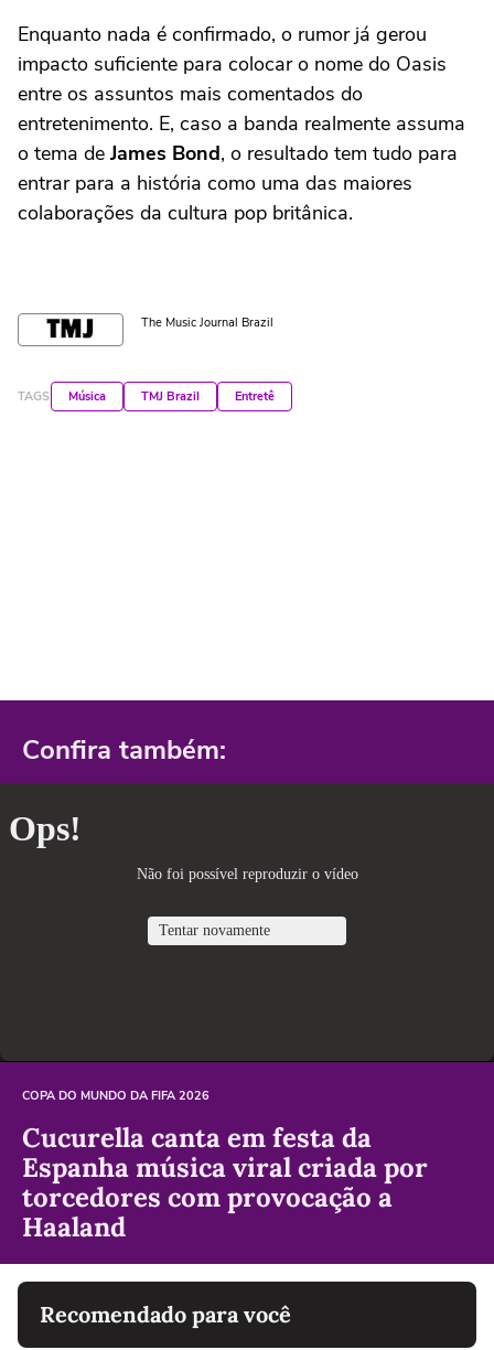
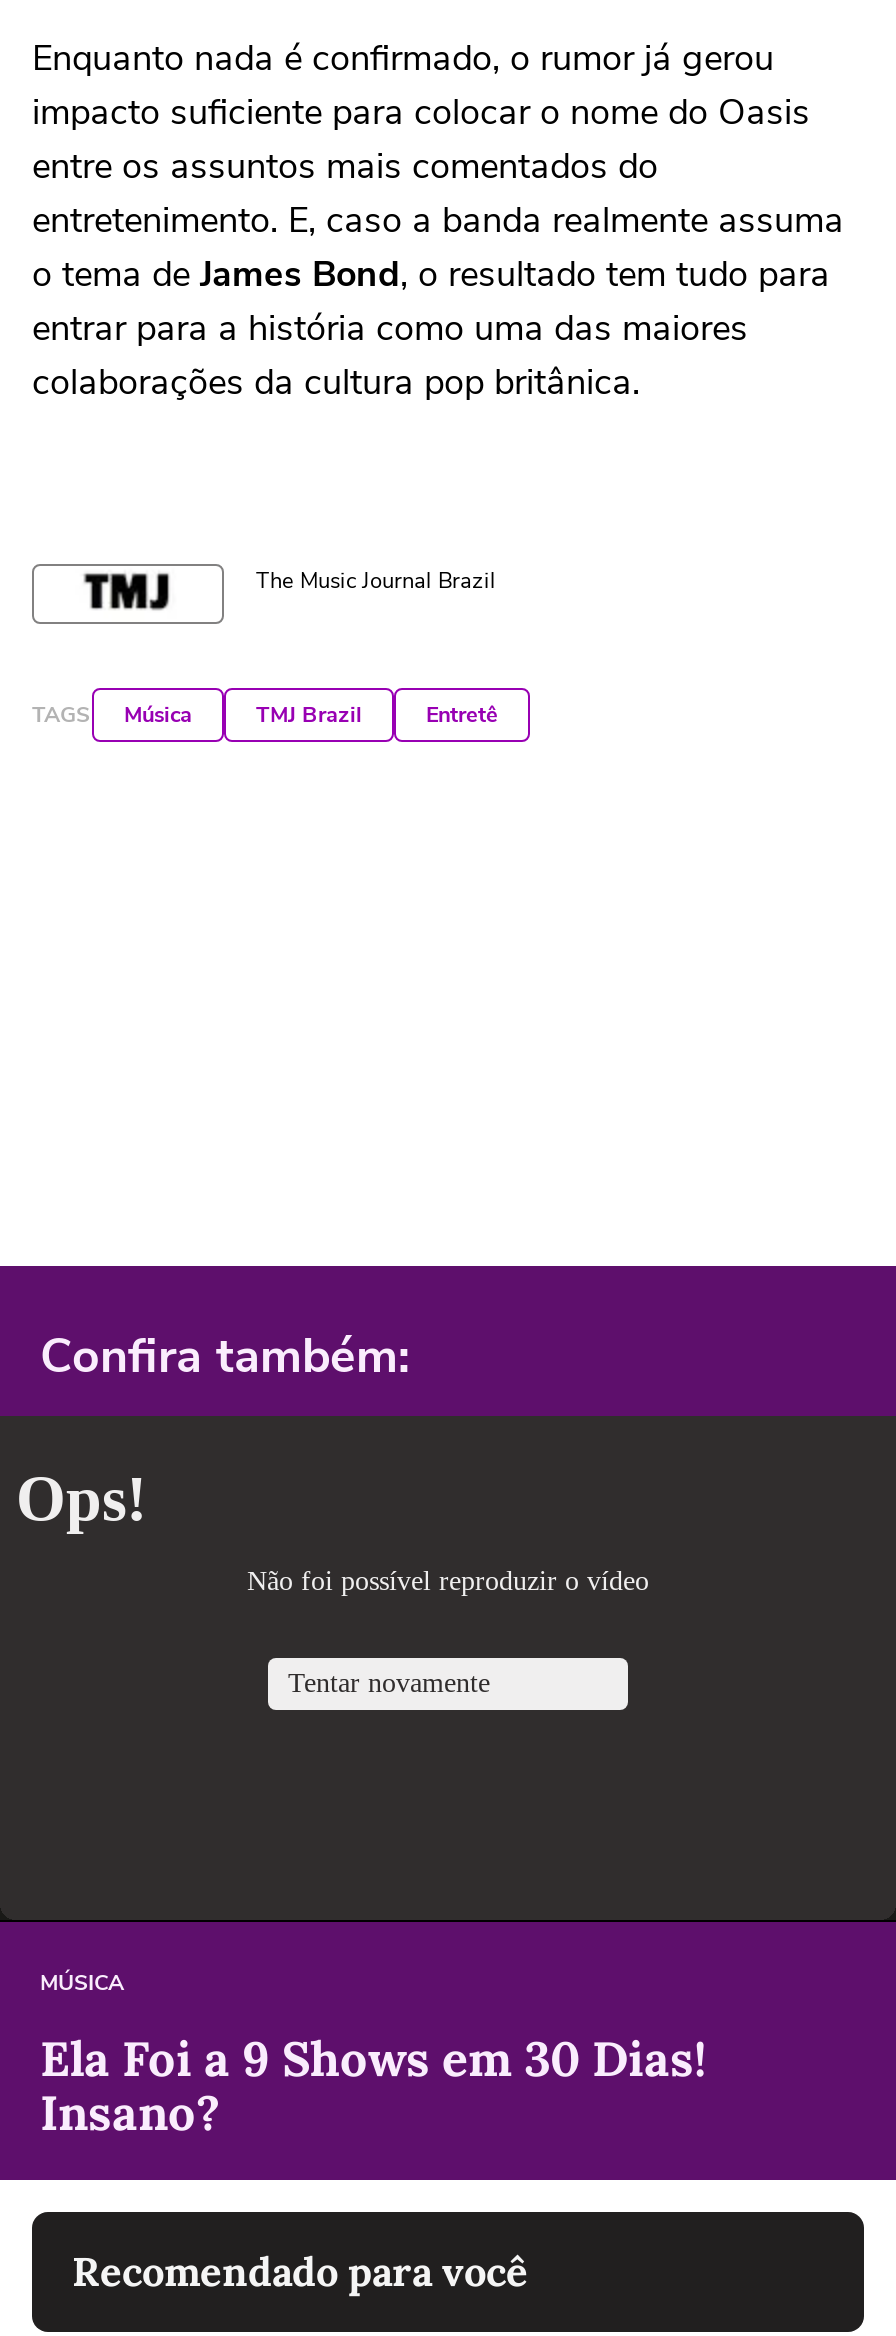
[22,1087,210,1103] COPA DO MUNDO DA FIFA 2026 -> [40,1967,124,1997] MÚSICA
[22,1120,428,1244] Cucurella canta em festa da | Espanha música viral criada por | torcedores com provocação a | Haaland -> [40,2027,706,2143] Ela Foi a 9 Shows em 30 Dias! | Insano?

